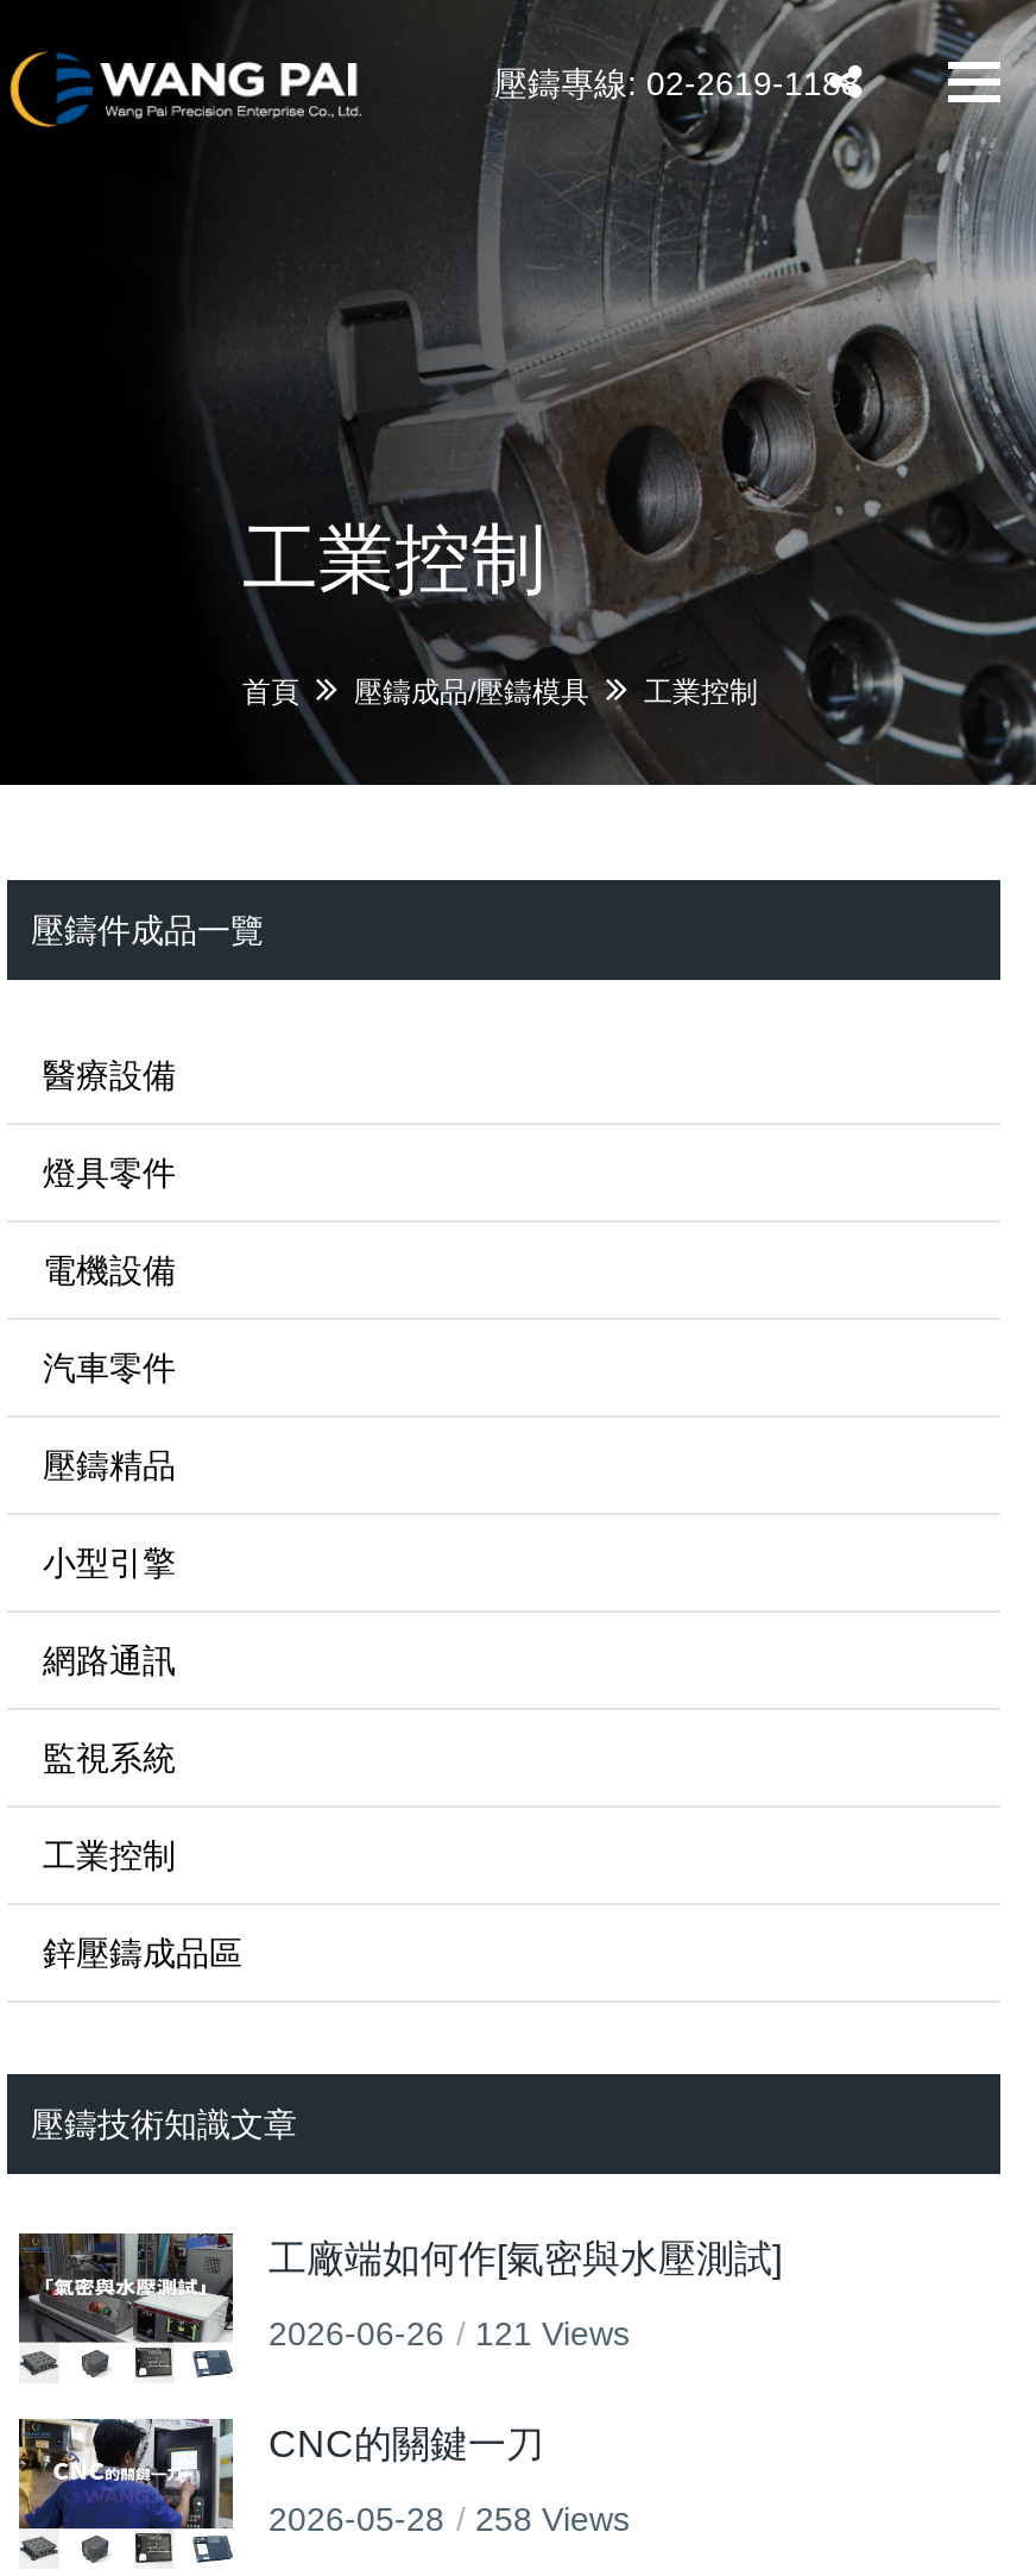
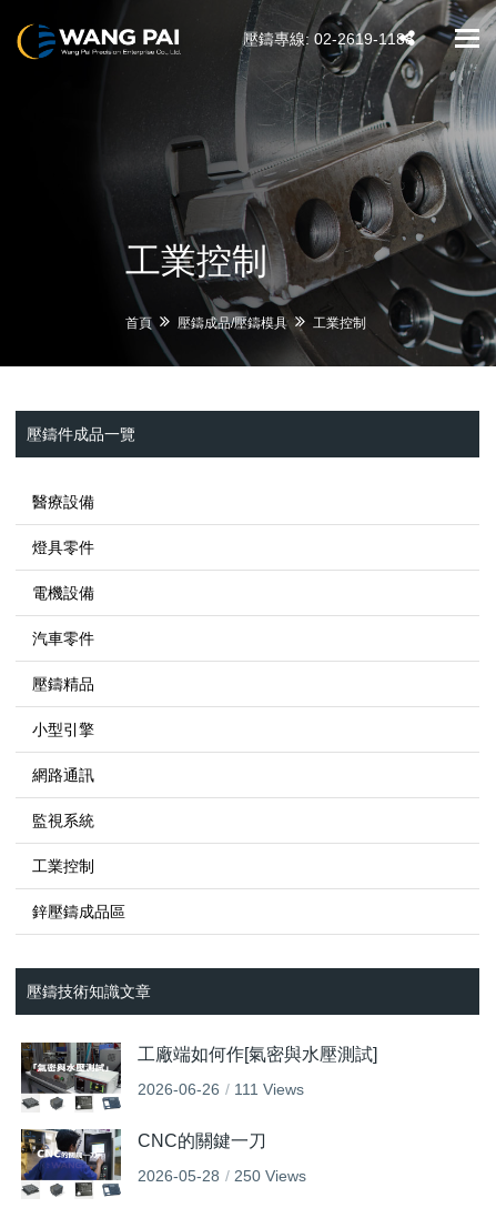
[269,2314,630,2352] 2026-06-26 121 Views -> [138,1080,304,1098] 2026-06-26 111 Views
[269,2500,630,2538] 2026-05-28 258 Views -> [138,1167,306,1185] 2026-05-28 250 Views

